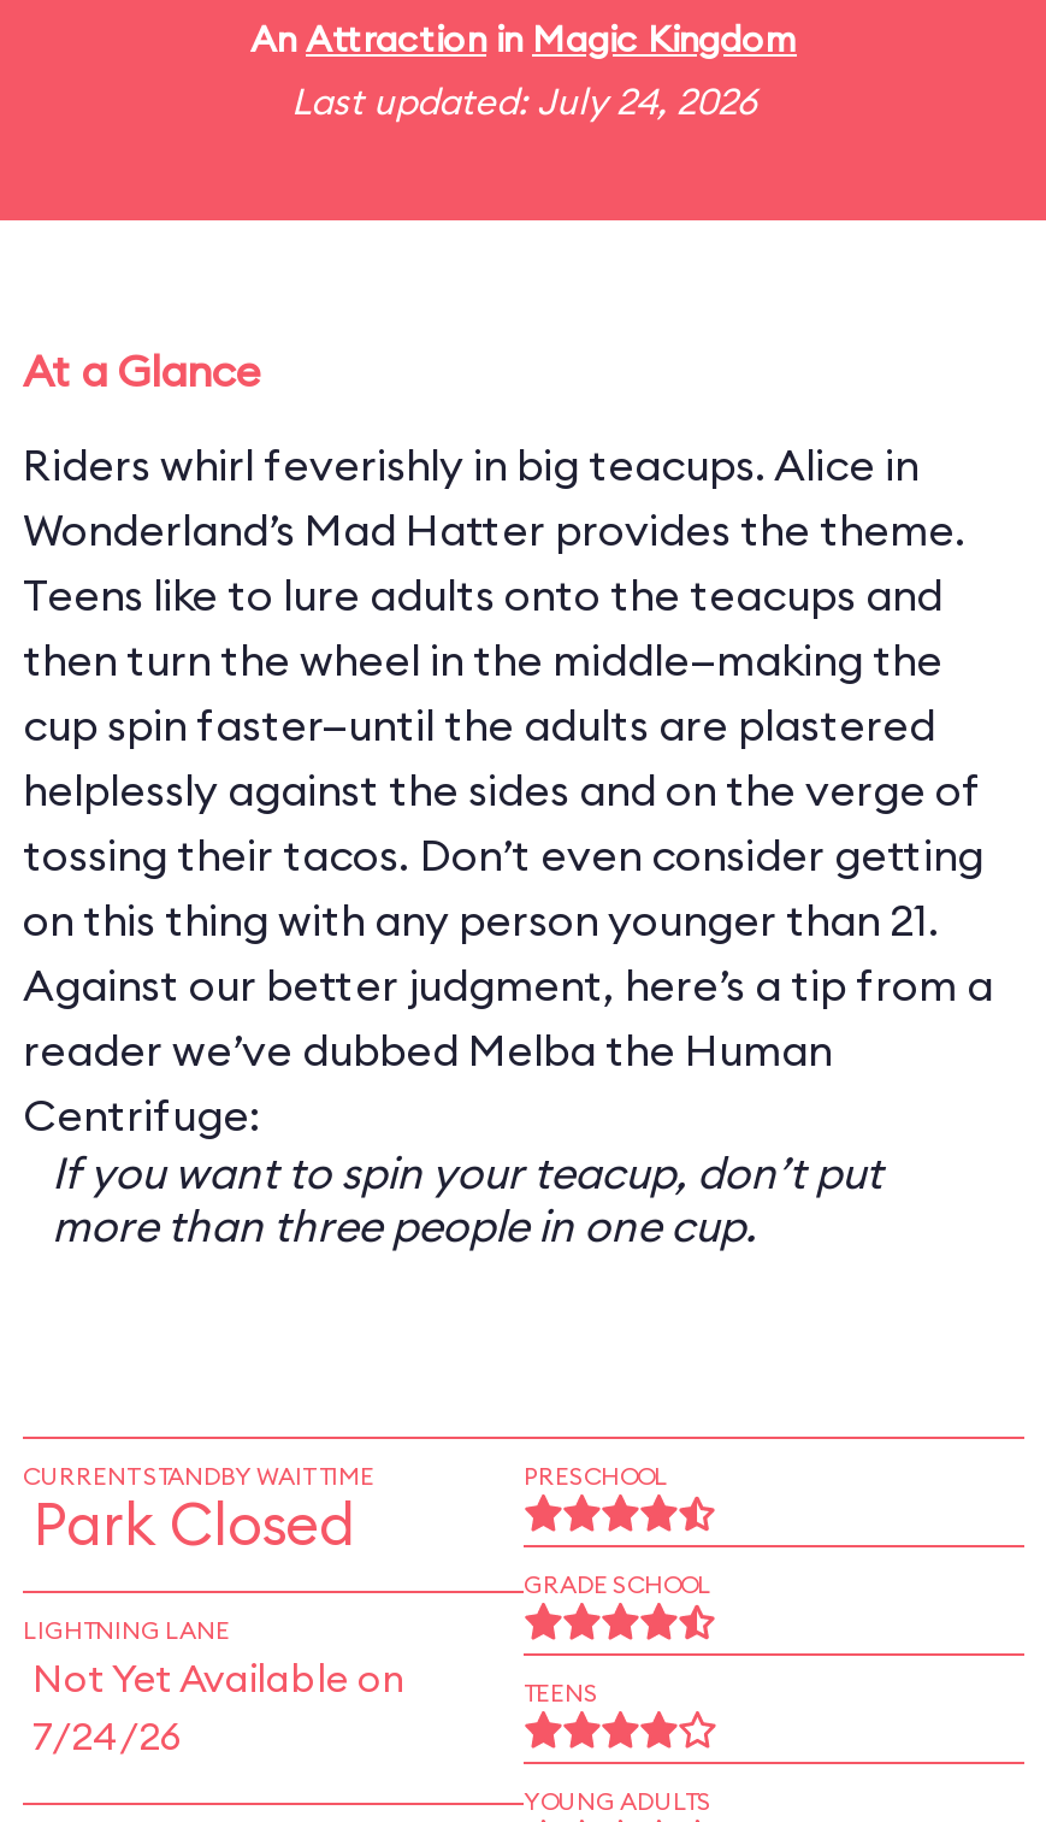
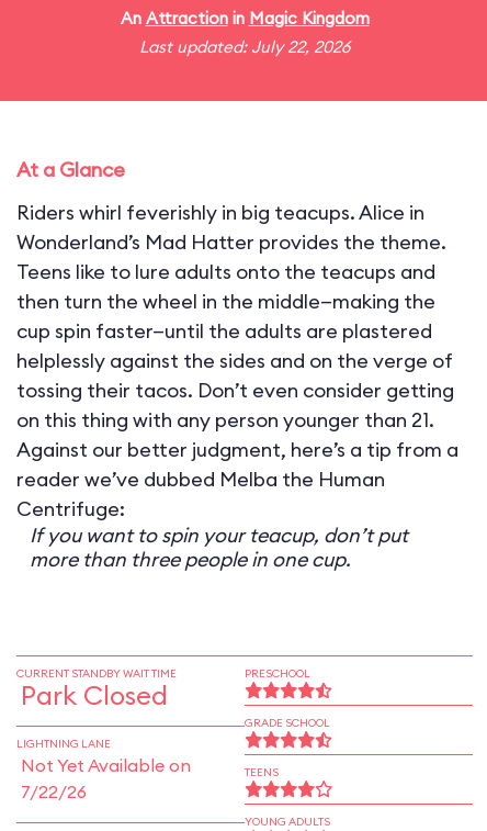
[291,78,756,124] Last updated: July 24, 2026 -> [139,36,350,57] Last updated: July 22, 2026
[32,1711,182,1759] 7/24/26 -> [21,781,87,802] 7/22/26

